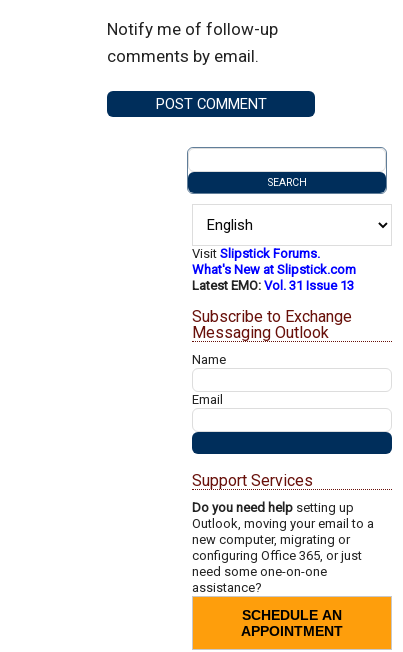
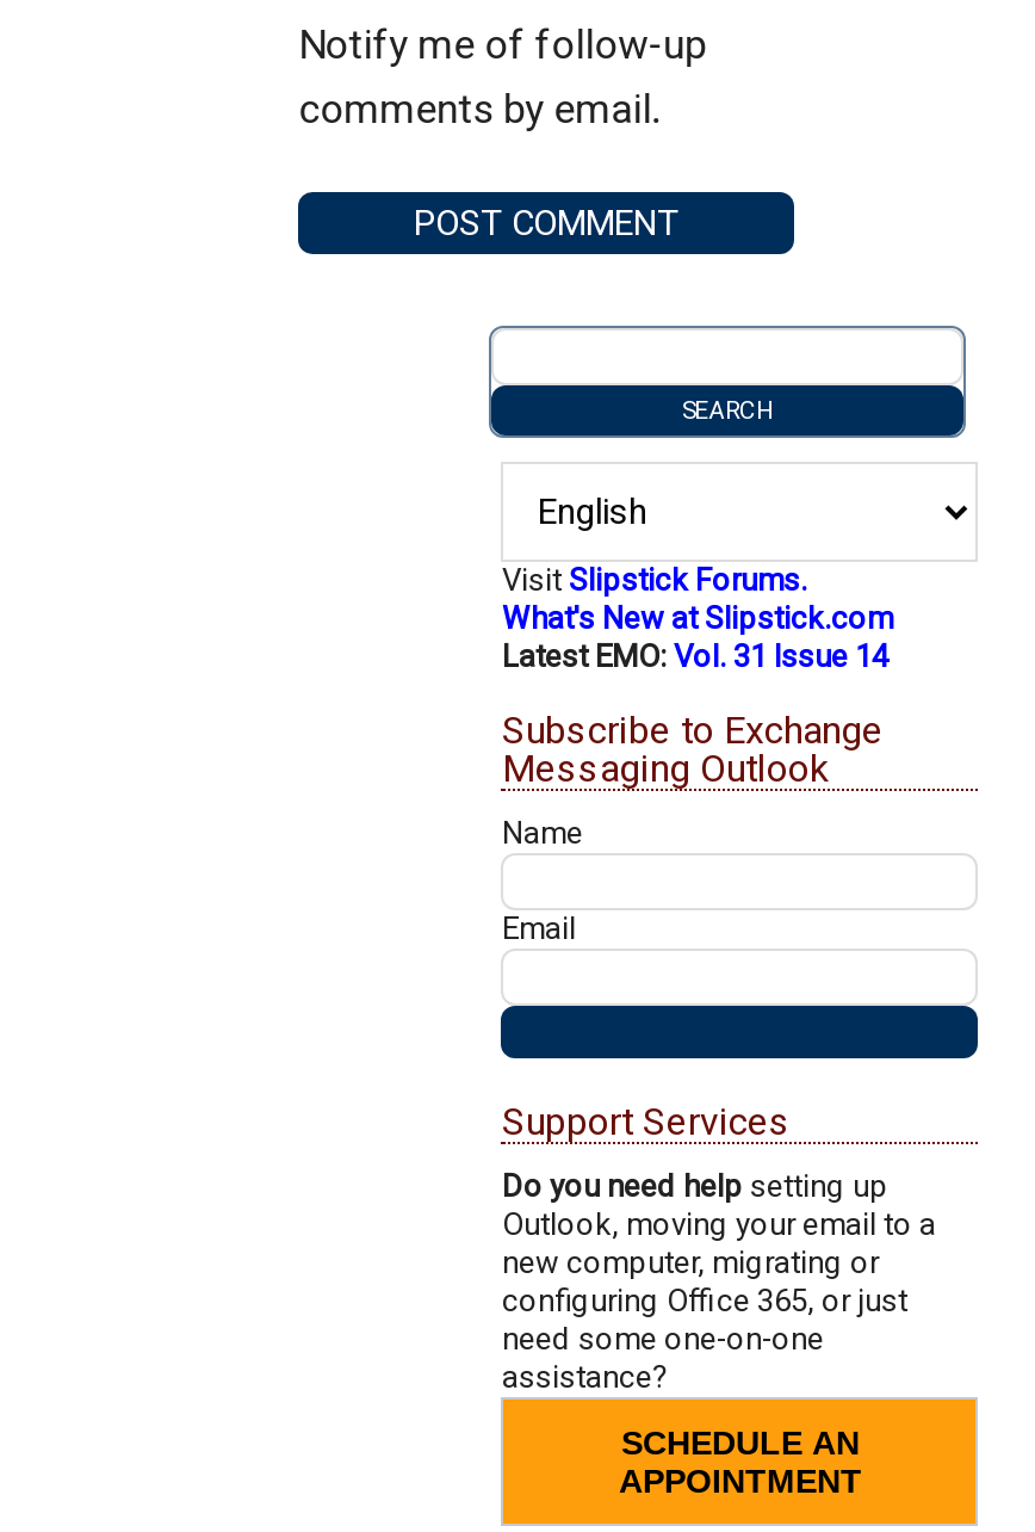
[192,278,354,293] Latest EMO: Vol. 31 Issue 13 -> [502,638,888,673] Latest EMO: Vol. 31 Issue 14

